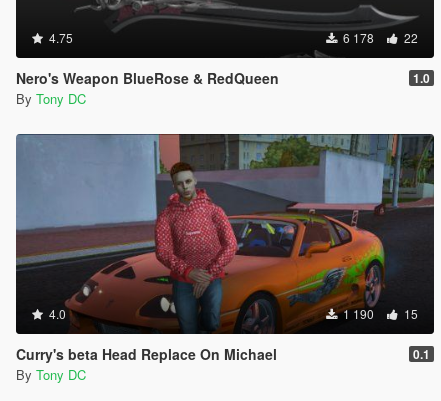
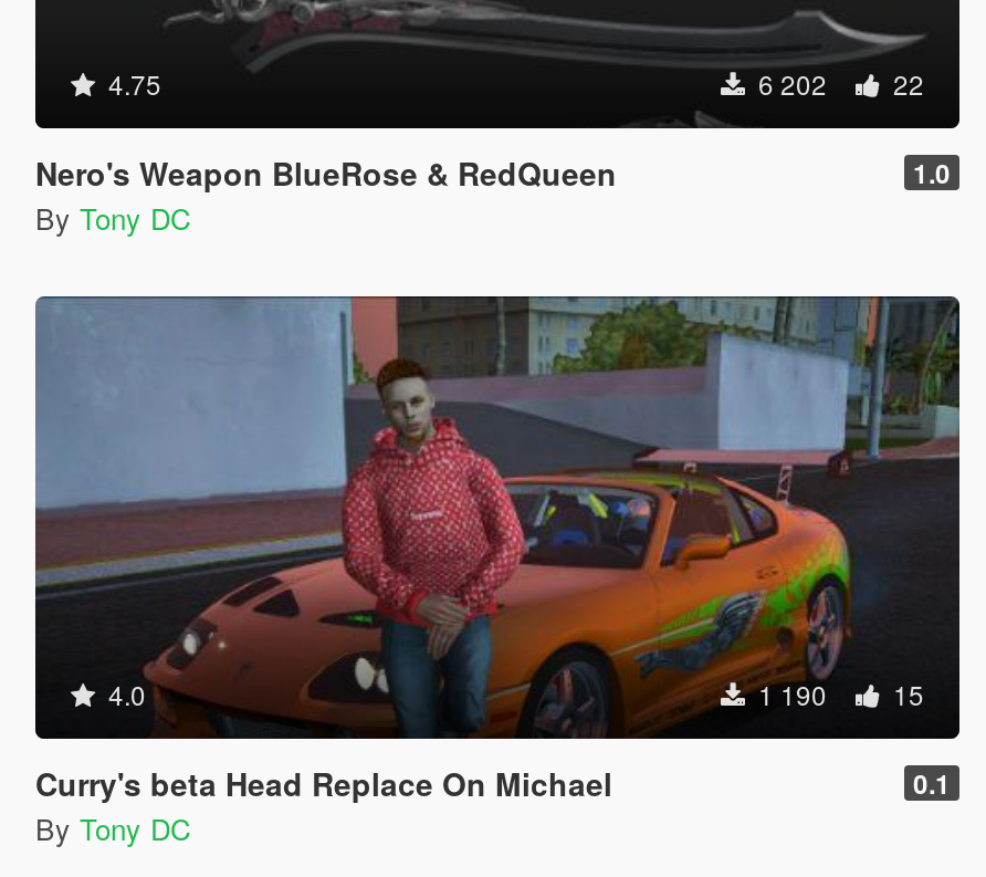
[340,29,418,46] 6 178 22 -> [752,63,924,101] 6 202 22

